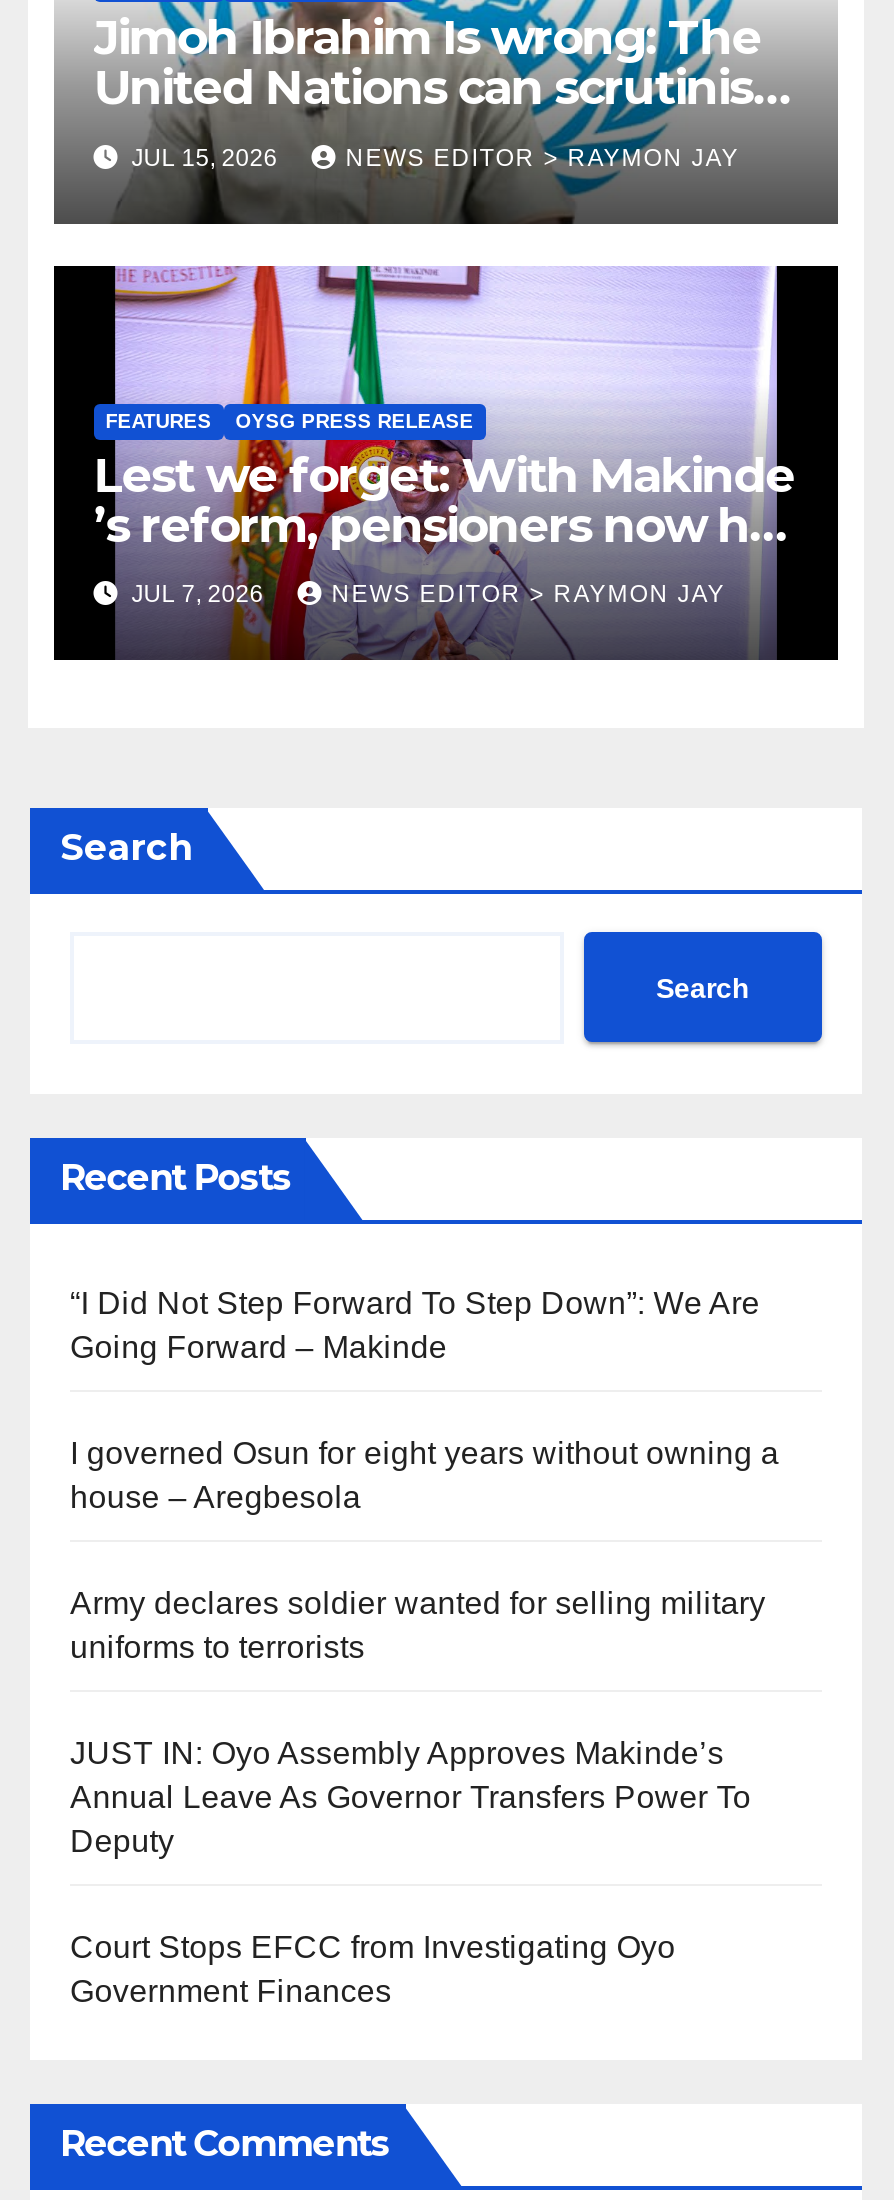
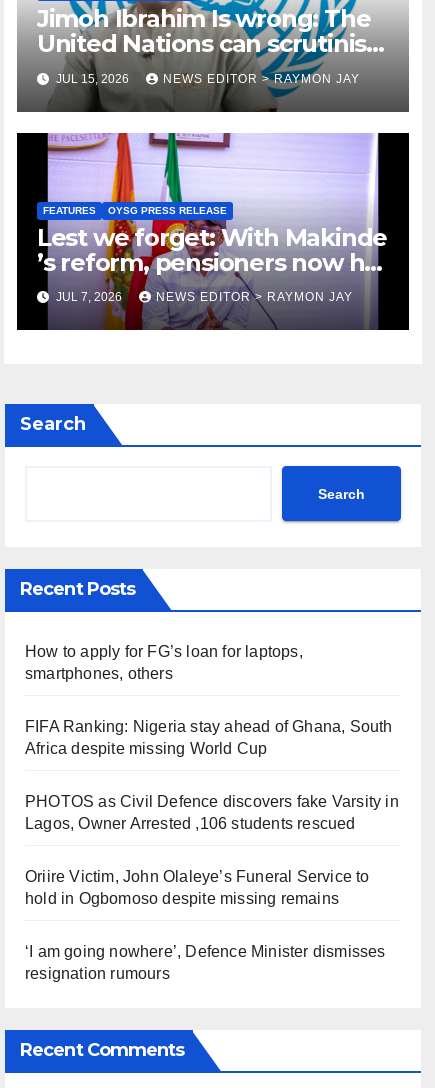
[70,1287,760,1365] “I Did Not Step Forward To Step Down”: We Are | Going Forward – Makinde -> [25,643,303,682] How to apply for FG’s loan for laptops, | smartphones, others
[70,1437,779,1515] I governed Osun for eight years without owning a | house – Aregbesola -> [25,718,393,757] FIFA Ranking: Nigeria stay ahead of Ghana, South | Africa despite missing World Cup
[70,1587,766,1665] Army declares soldier wanted for selling military | uniforms to terrorists -> [25,793,399,832] PHOTOS as Civil Defence discovers fake Varsity in | Lagos, Owner Arrested ,106 students rescued
[70,1737,751,1859] JUST IN: Oyo Assembly Approves Makinde’s | Annual Leave As Governor Transfers Power To | Deputy -> [25,868,370,907] Oriire Victim, John Olaleye’s Funeral Service to | hold in Ogbomoso despite missing remains
[70,1931,676,2009] Court Stops EFCC from Investigating Oyo | Government Finances -> [25,943,386,982] ‘I am going nowhere’, Defence Minister dismisses | resignation rumours

